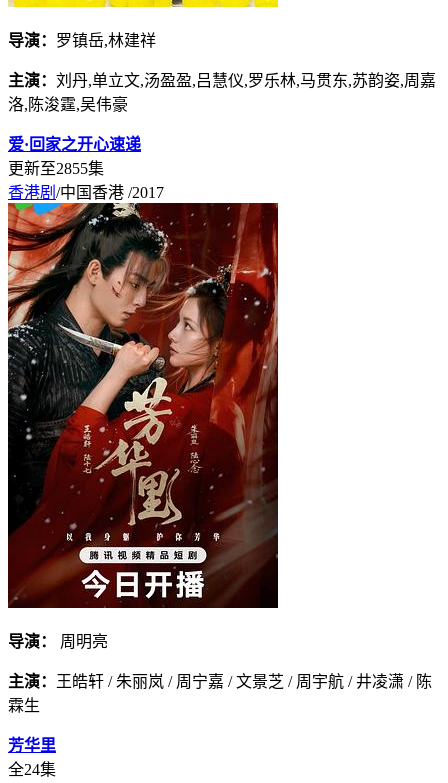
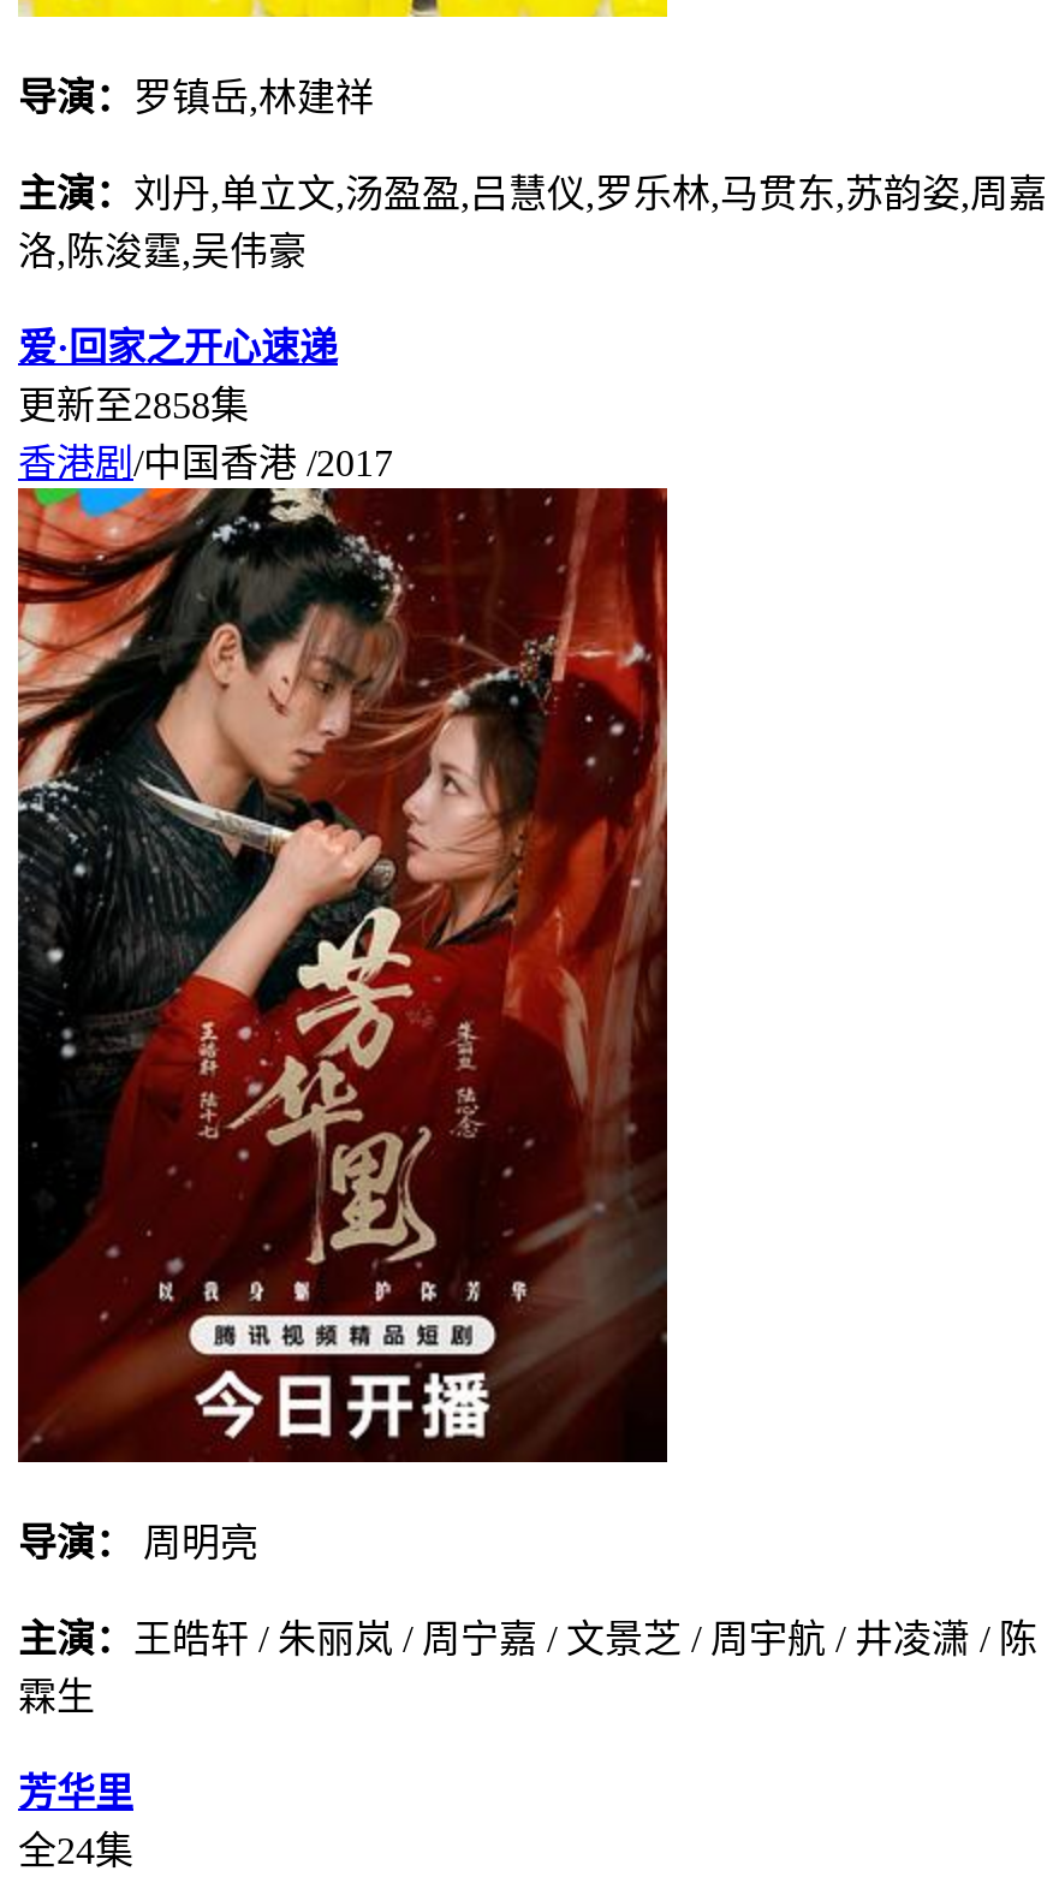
[8,160,104,177] 更新至2855集 -> [18,386,249,427] 更新至2858集

